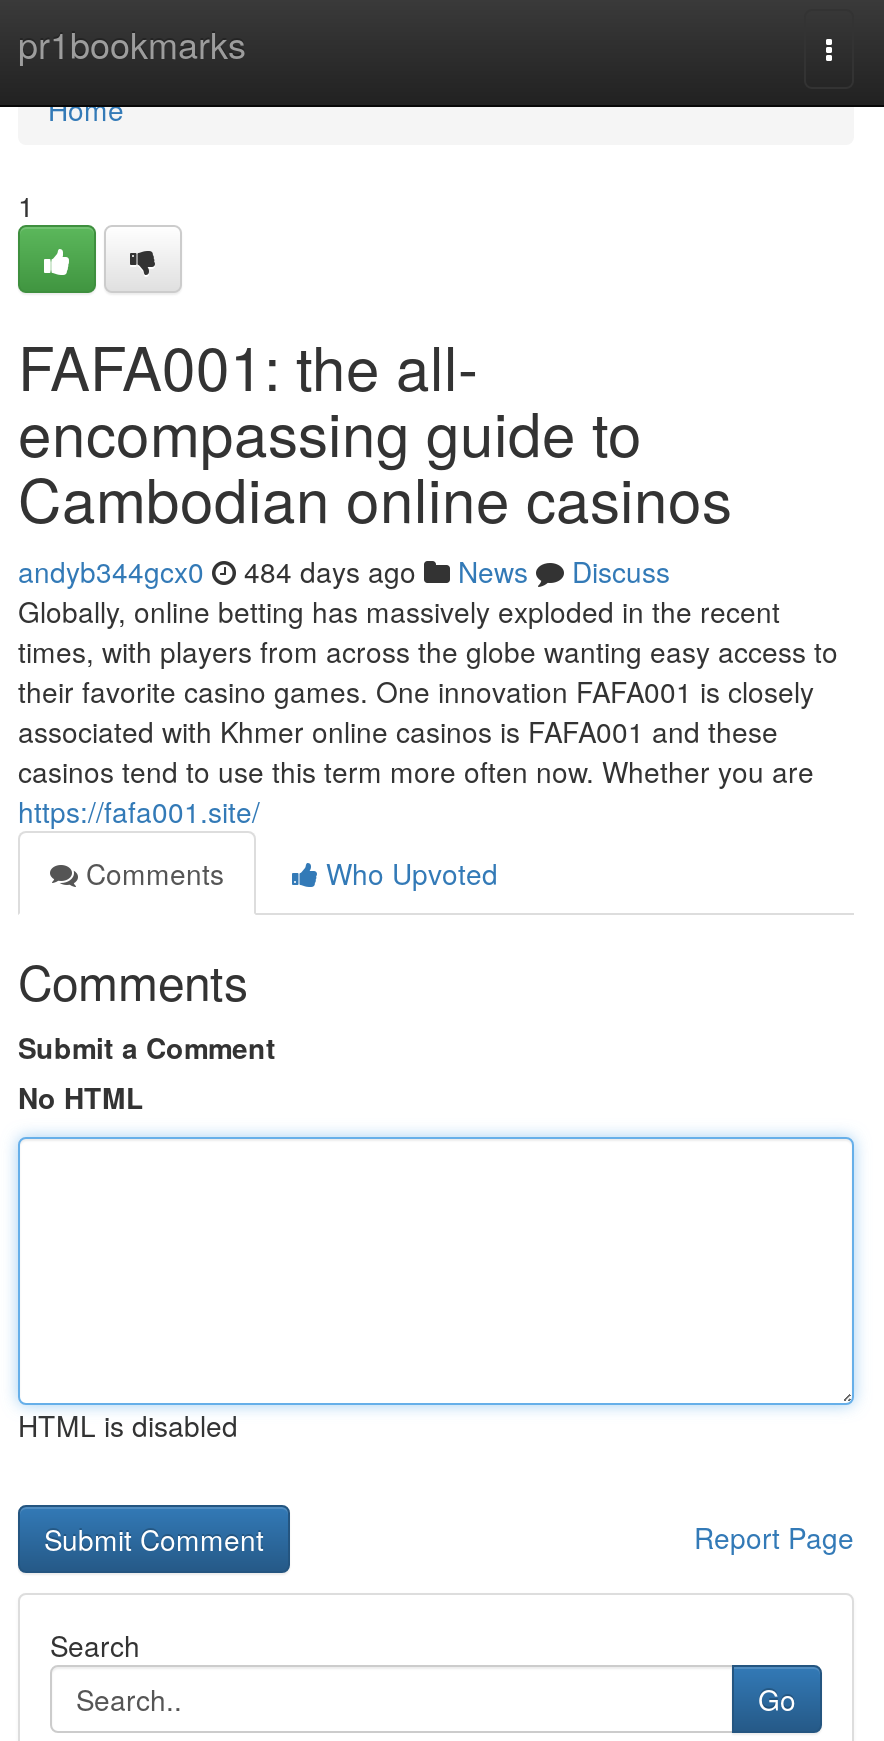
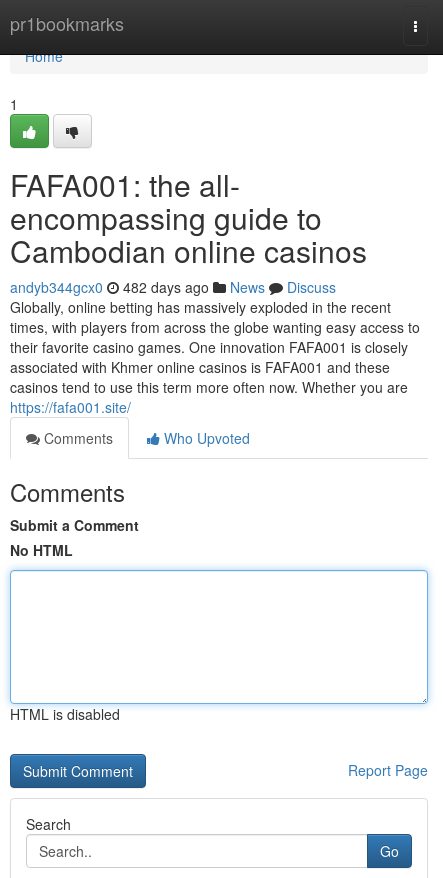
[18,551,670,591] andyb344gcx0 484 days ago News Discuss -> [10,277,336,297] andyb344gcx0 482 days ago News Discuss

